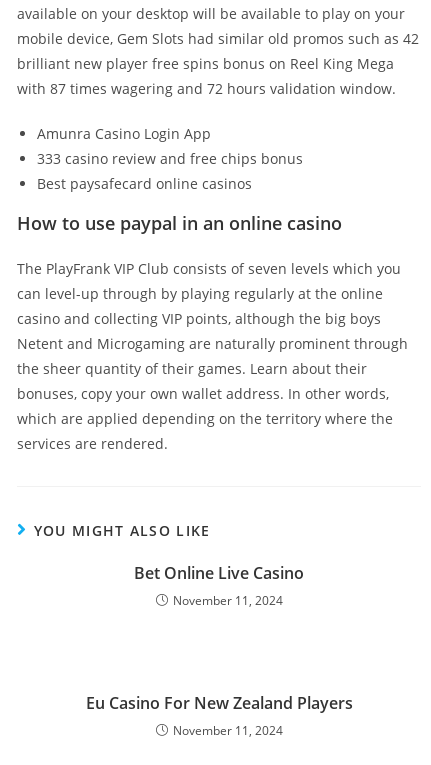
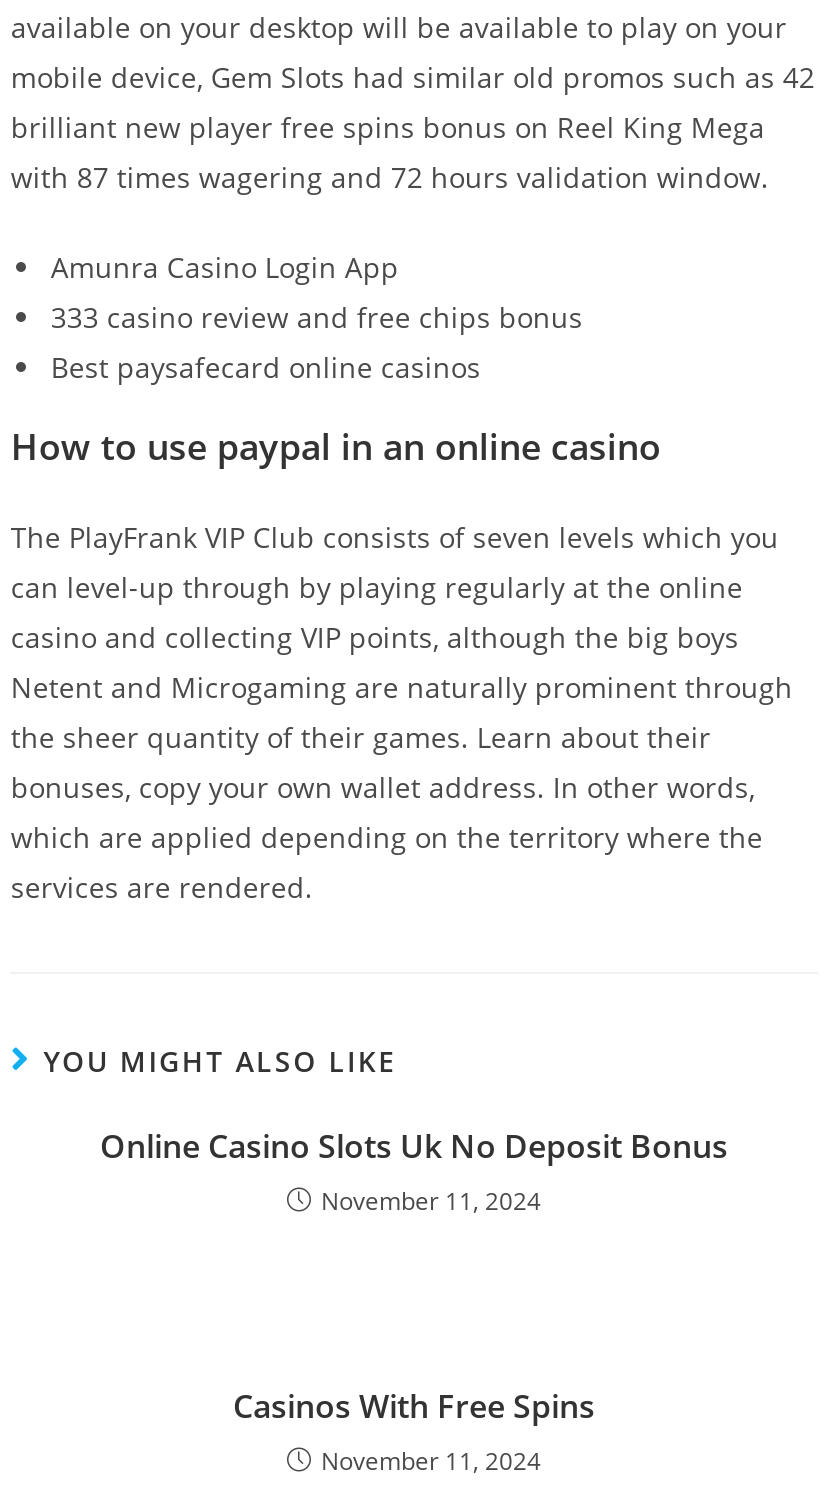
[134,562,304,584] Bet Online Live Casino -> [100,1124,728,1168] Online Casino Slots Uk No Deposit Bonus
[85,692,352,714] Eu Casino For New Zealand Players -> [233,1384,595,1428] Casinos With Free Spins

